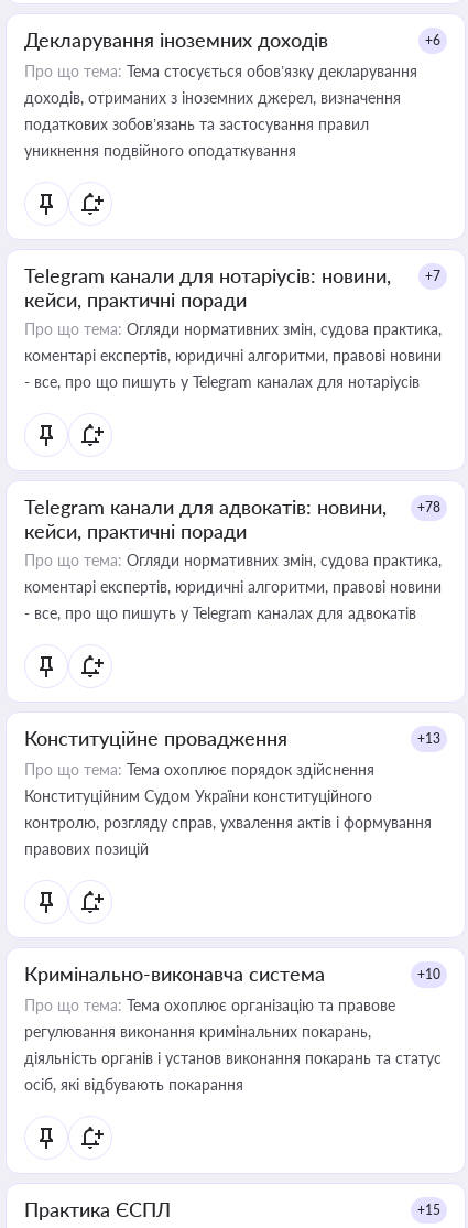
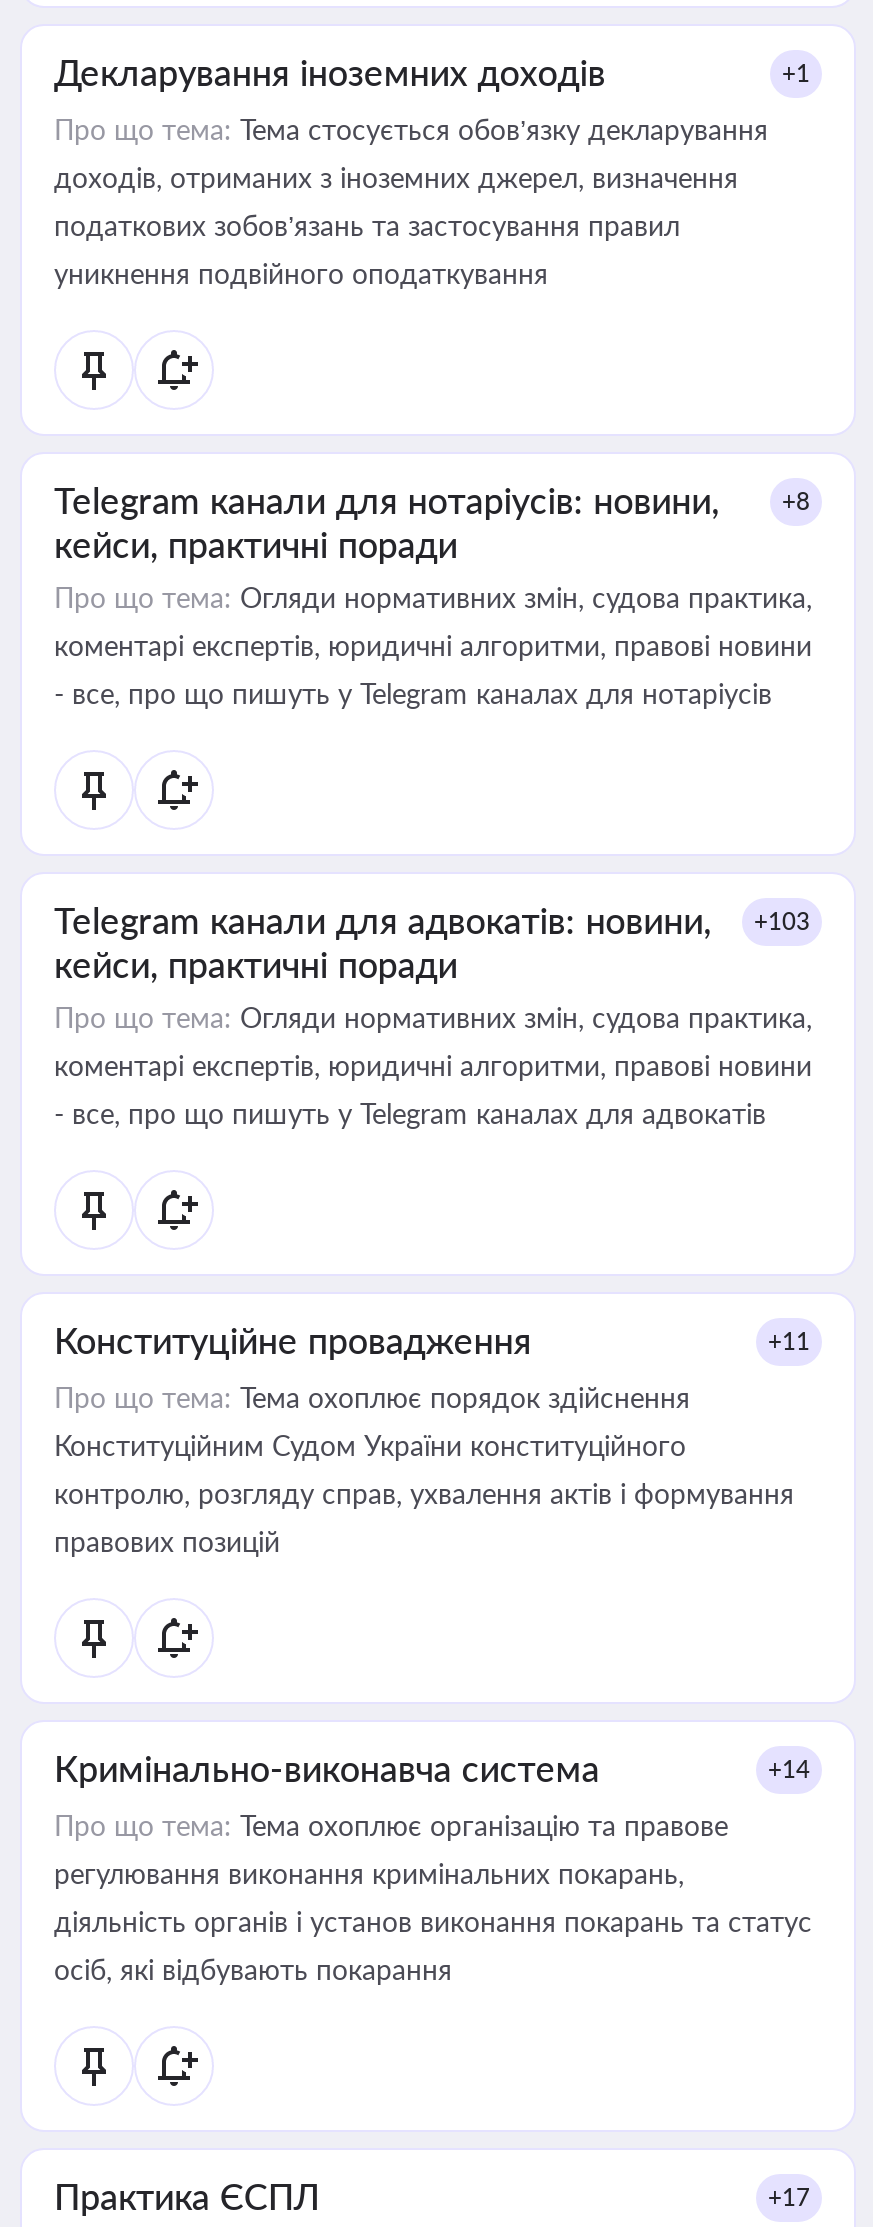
[425,32,440,48] +6 -> [782,58,810,88] +1
[425,268,440,284] +7 -> [782,486,810,516] +8
[24,495,440,519] Telegram канали для адвокатів: новини, +78 -> [54,898,810,942] Telegram канали для адвокатів: новини, +103
[417,730,440,747] +13 -> [768,1326,810,1356] +11
[417,966,440,982] +10 -> [768,1754,810,1784] +14
[417,1202,440,1218] +15 -> [768,2182,810,2212] +17

